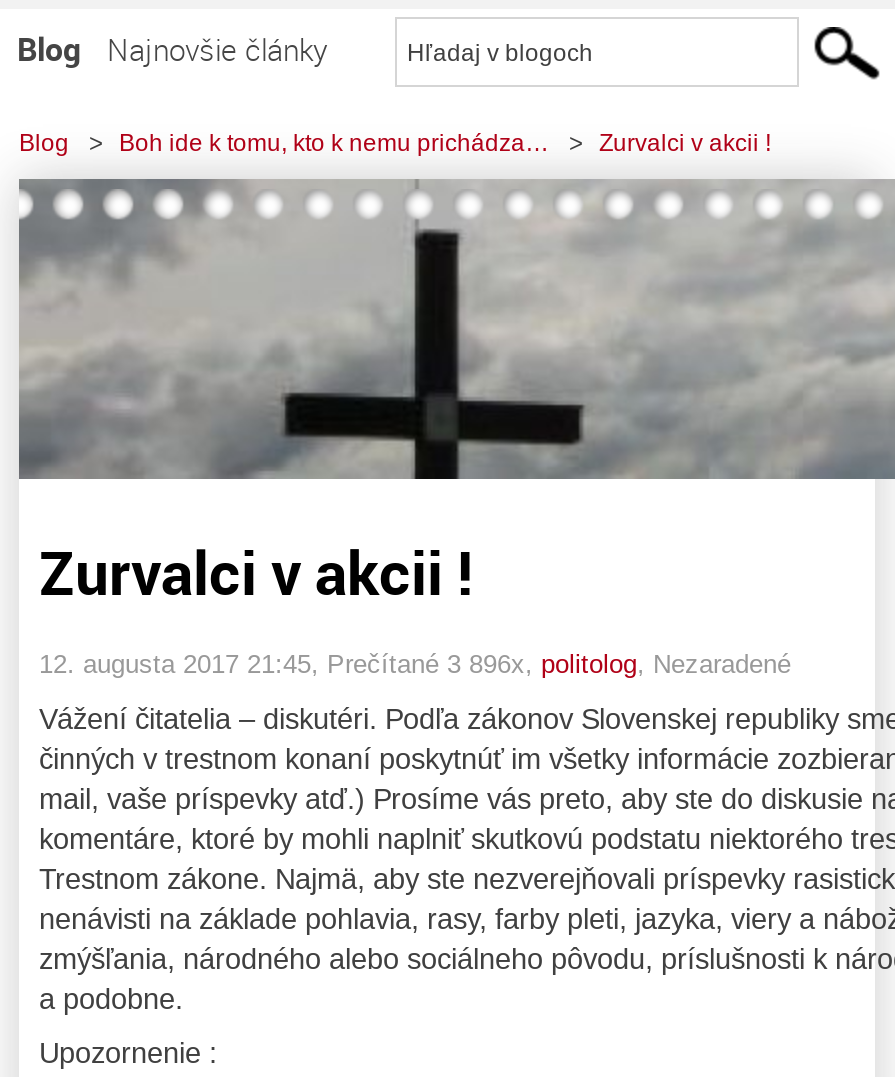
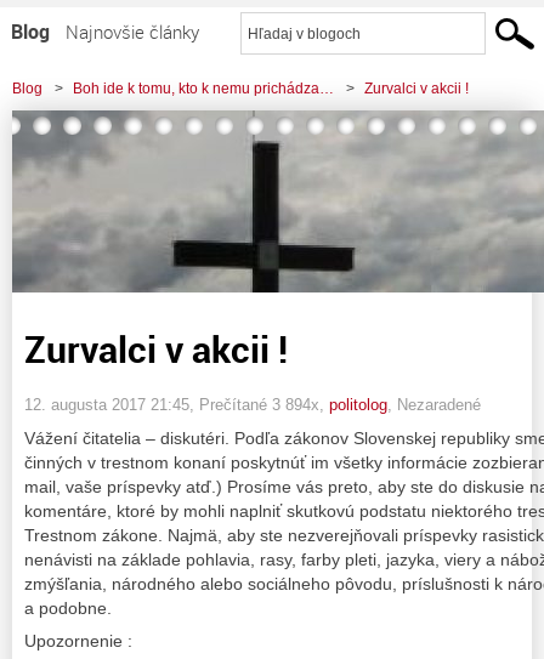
[39,648,791,678] 12. augusta 2017 21:45, Prečítané 3 896x, politolog, Nezaradené -> [24,395,481,413] 12. augusta 2017 21:45, Prečítané 3 894x, politolog, Nezaradené

